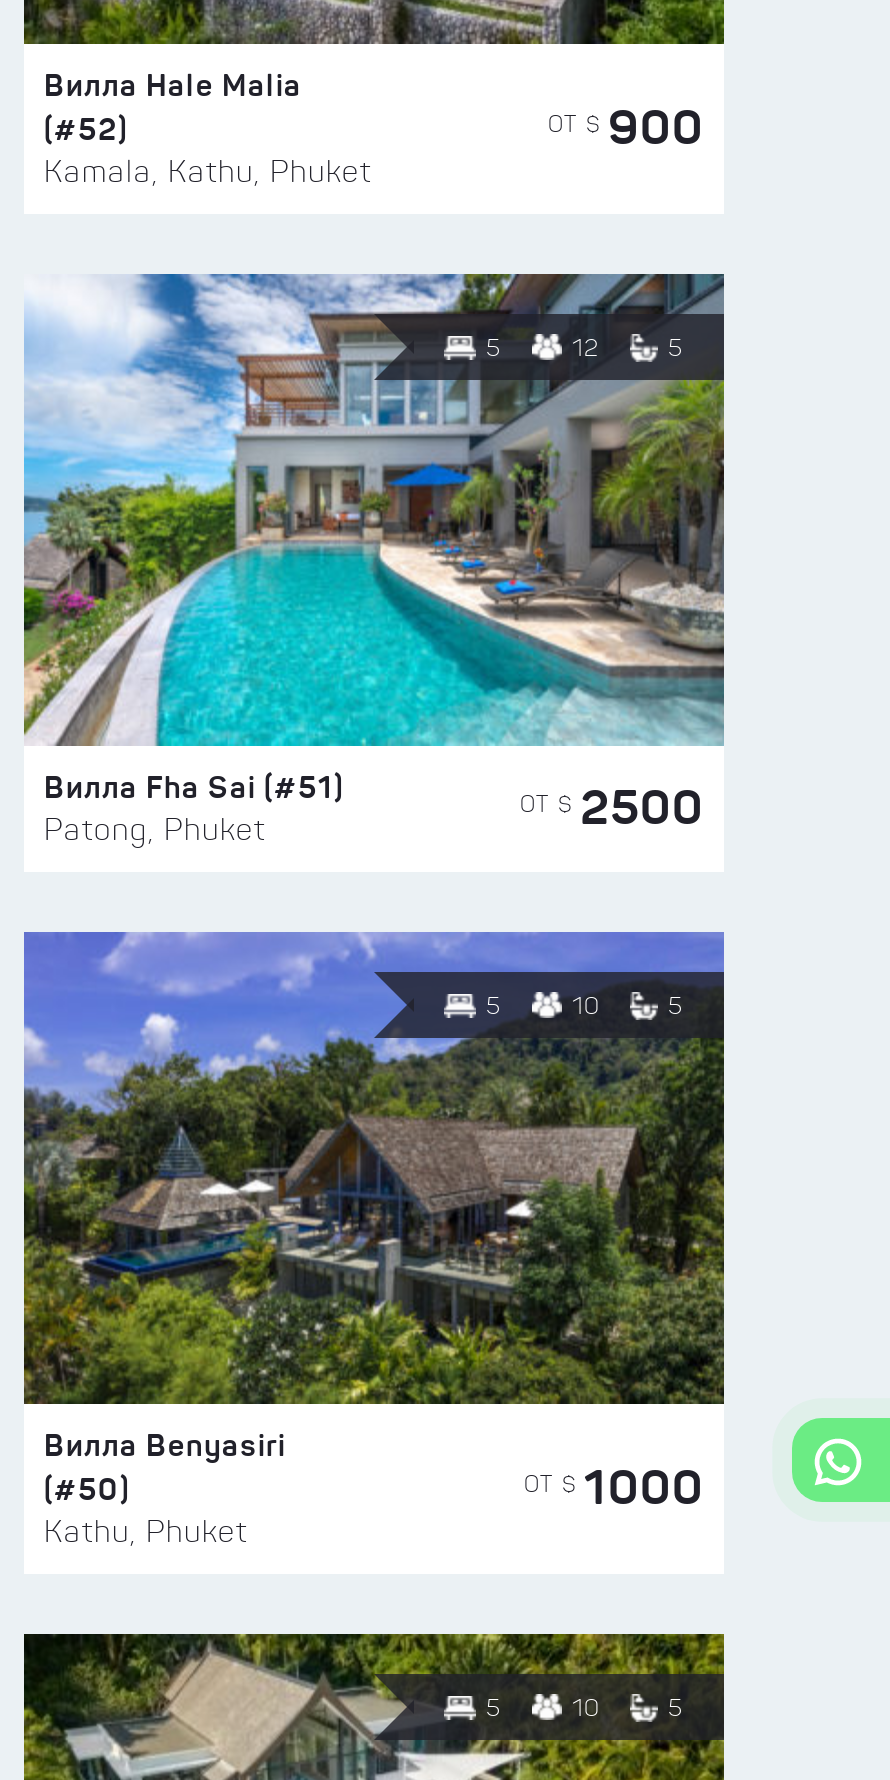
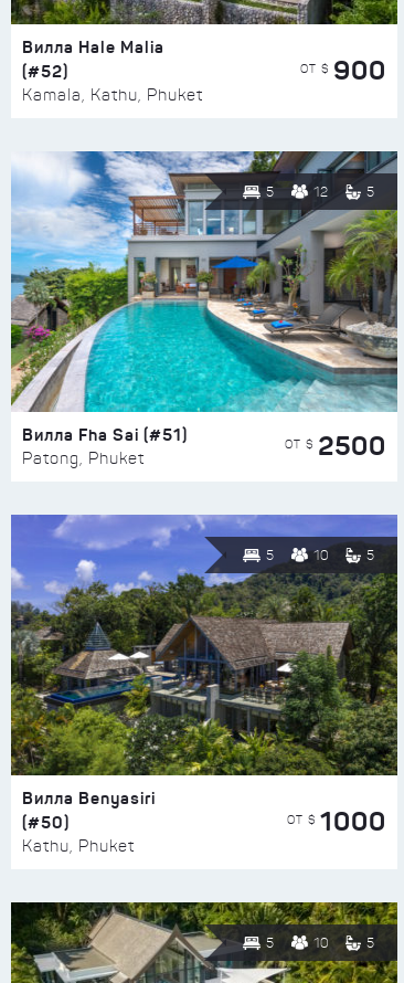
[790,1416,884,1504] [image] -> none

